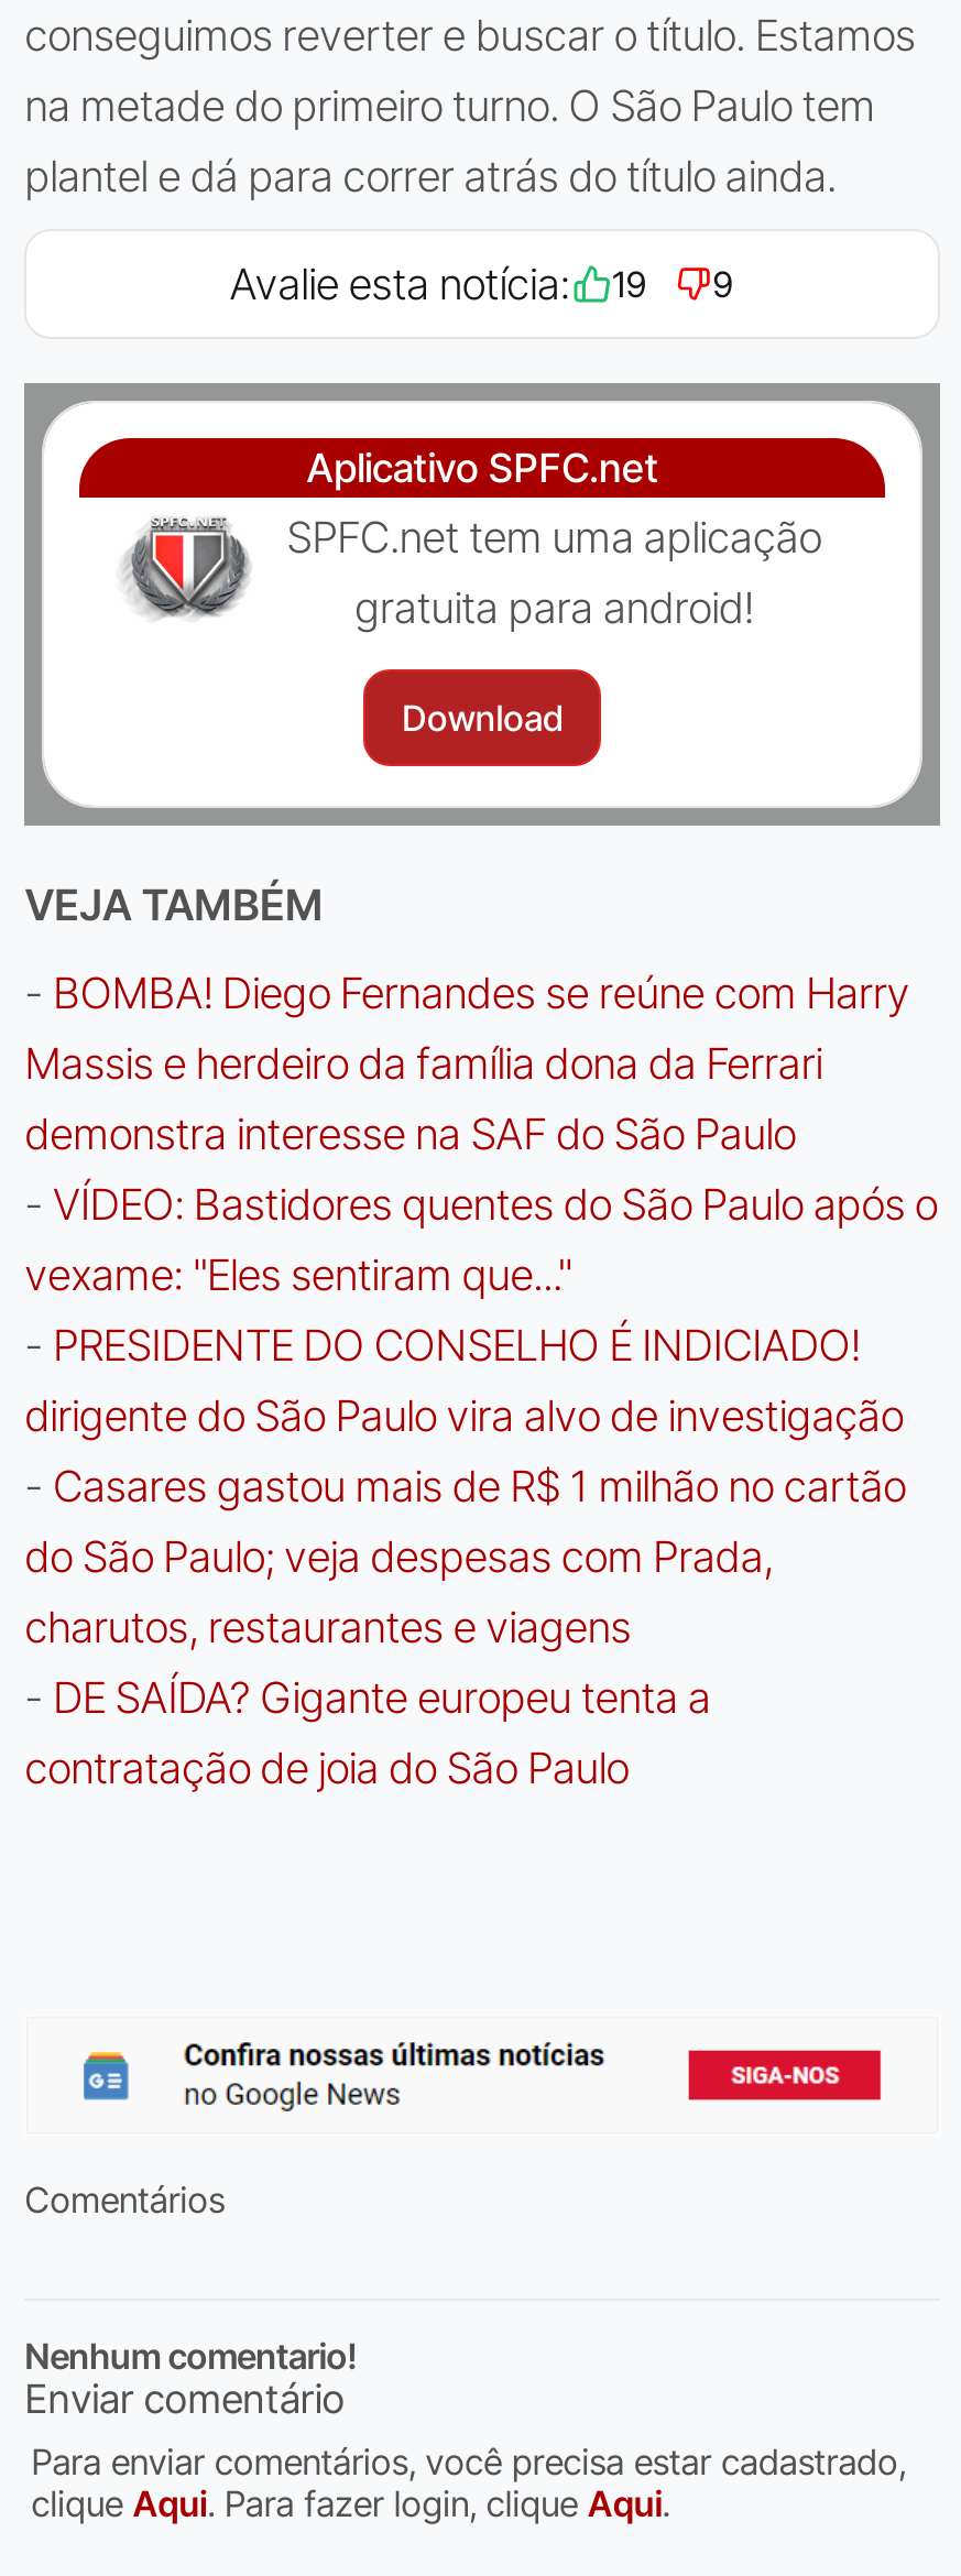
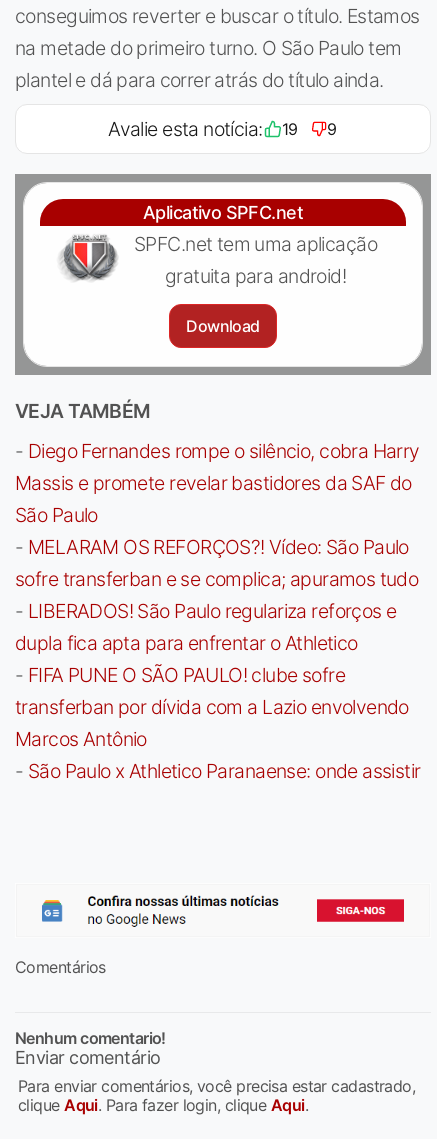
[24,966,937,1794] - BOMBA! Diego Fernandes se reúne com Harry | Massis e herdeiro da família dona da Ferrari | demonstra interesse na SAF do São Paulo | - VÍDEO: Bastidores quentes do São Paulo após o | vexame: "Eles sentiram que..." | - PRESIDENTE DO CONSELHO É INDICIADO! | dirigente do São Paulo vira alvo de investigação | - Casares gastou mais de R$ 1 milhão no cartão | do São Paulo; veja despesas com Prada, | charutos, restaurantes e viagens | - DE SAÍDA? Gigante europeu tenta a | contratação de joia do São Paulo -> [15,439,420,783] - Diego Fernandes rompe o silêncio, cobra Harry | Massis e promete revelar bastidores da SAF do | São Paulo | - MELARAM OS REFORÇOS?! Vídeo: São Paulo | sofre transferban e se complica; apuramos tudo | - LIBERADOS! São Paulo regulariza reforços e | dupla fica apta para enfrentar o Athletico | - FIFA PUNE O SÃO PAULO! clube sofre | transferban por dívida com a Lazio envolvendo | Marcos Antônio | - São Paulo x Athletico Paranaense: onde assistir

